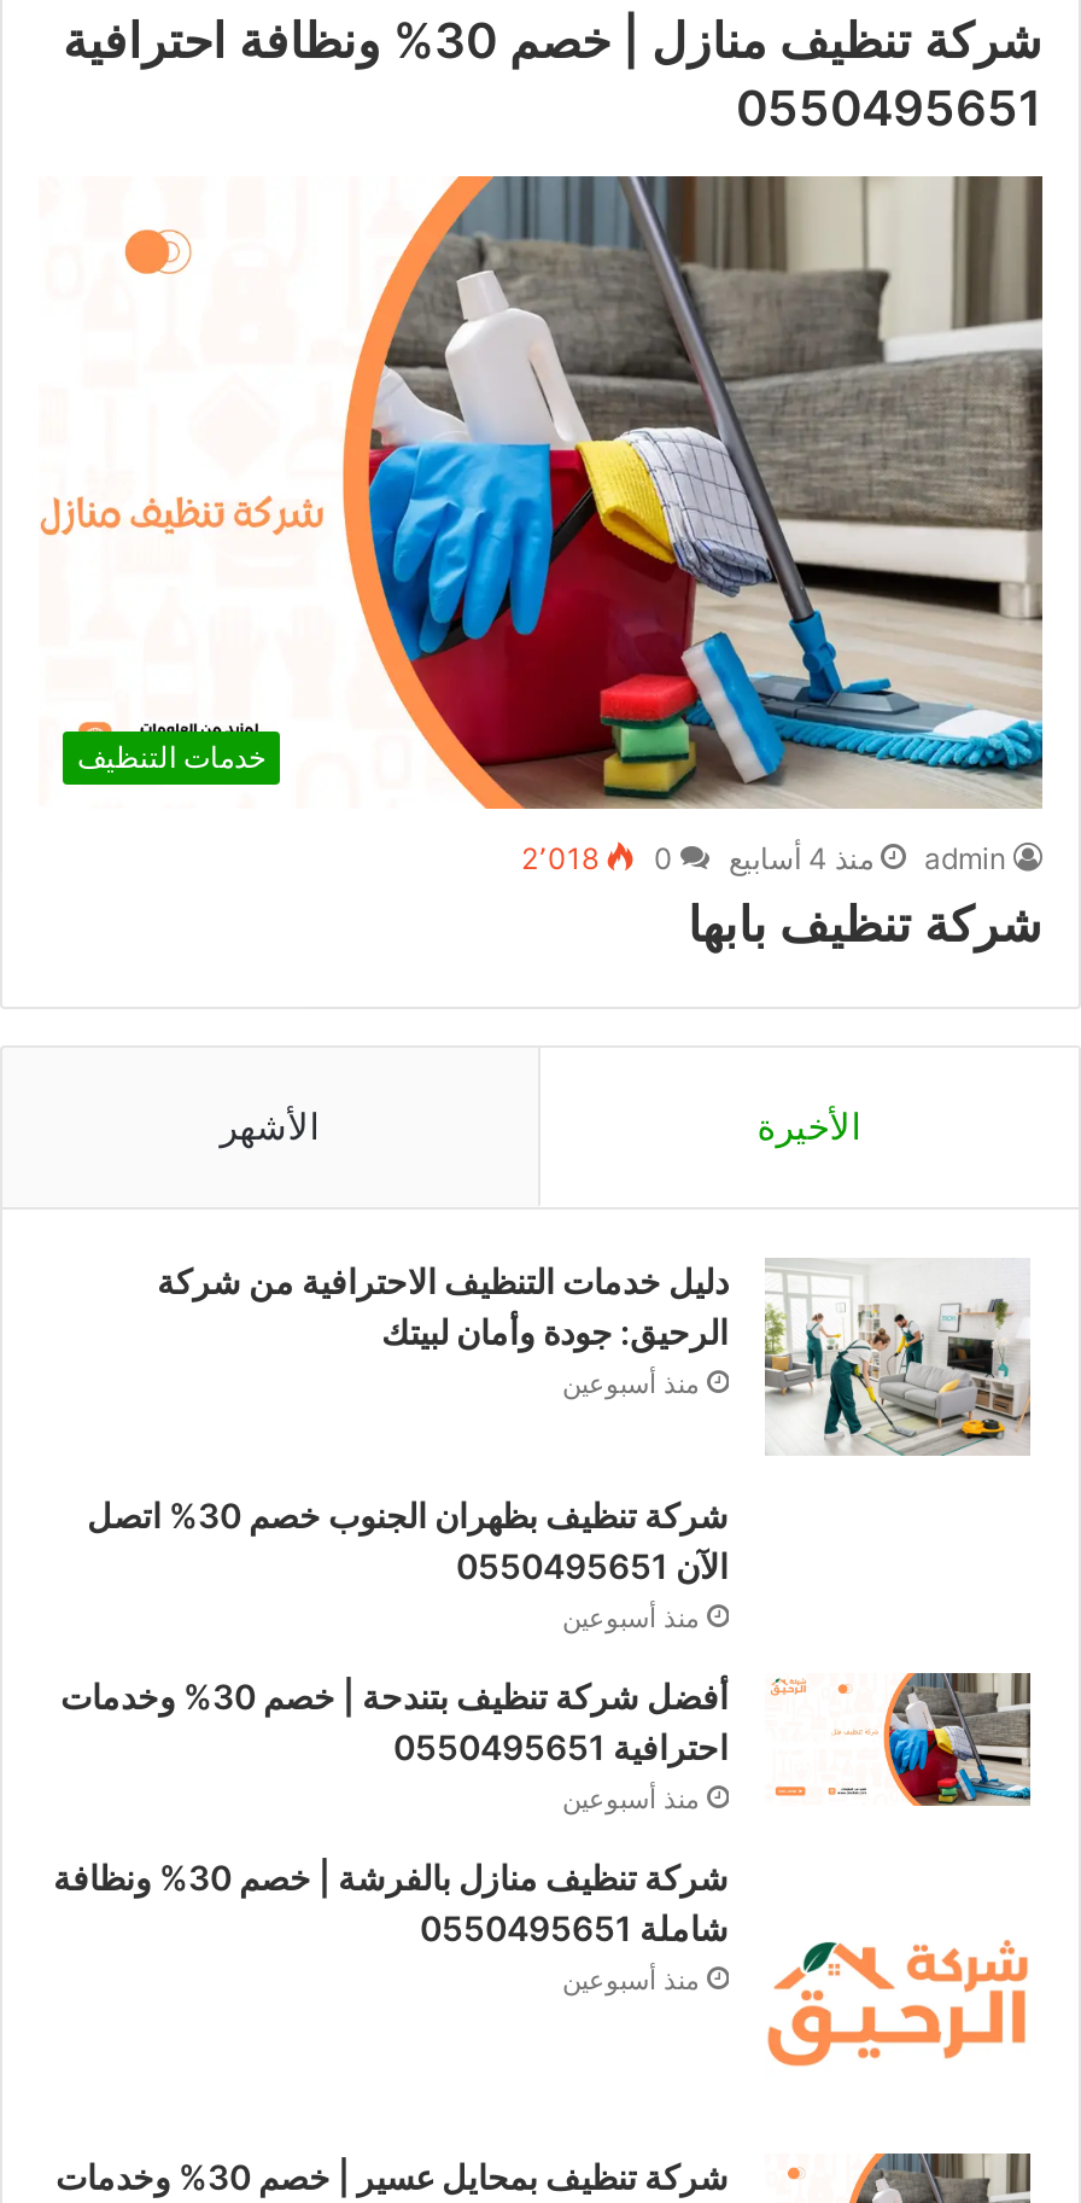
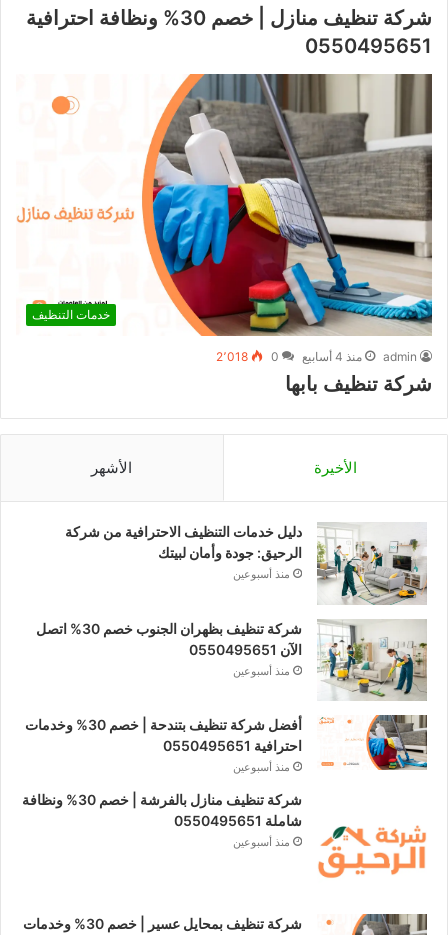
none -> [317,619,428,701] [image]

